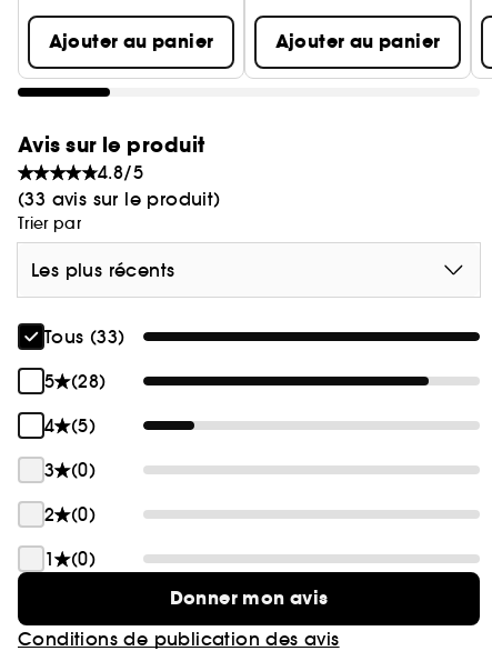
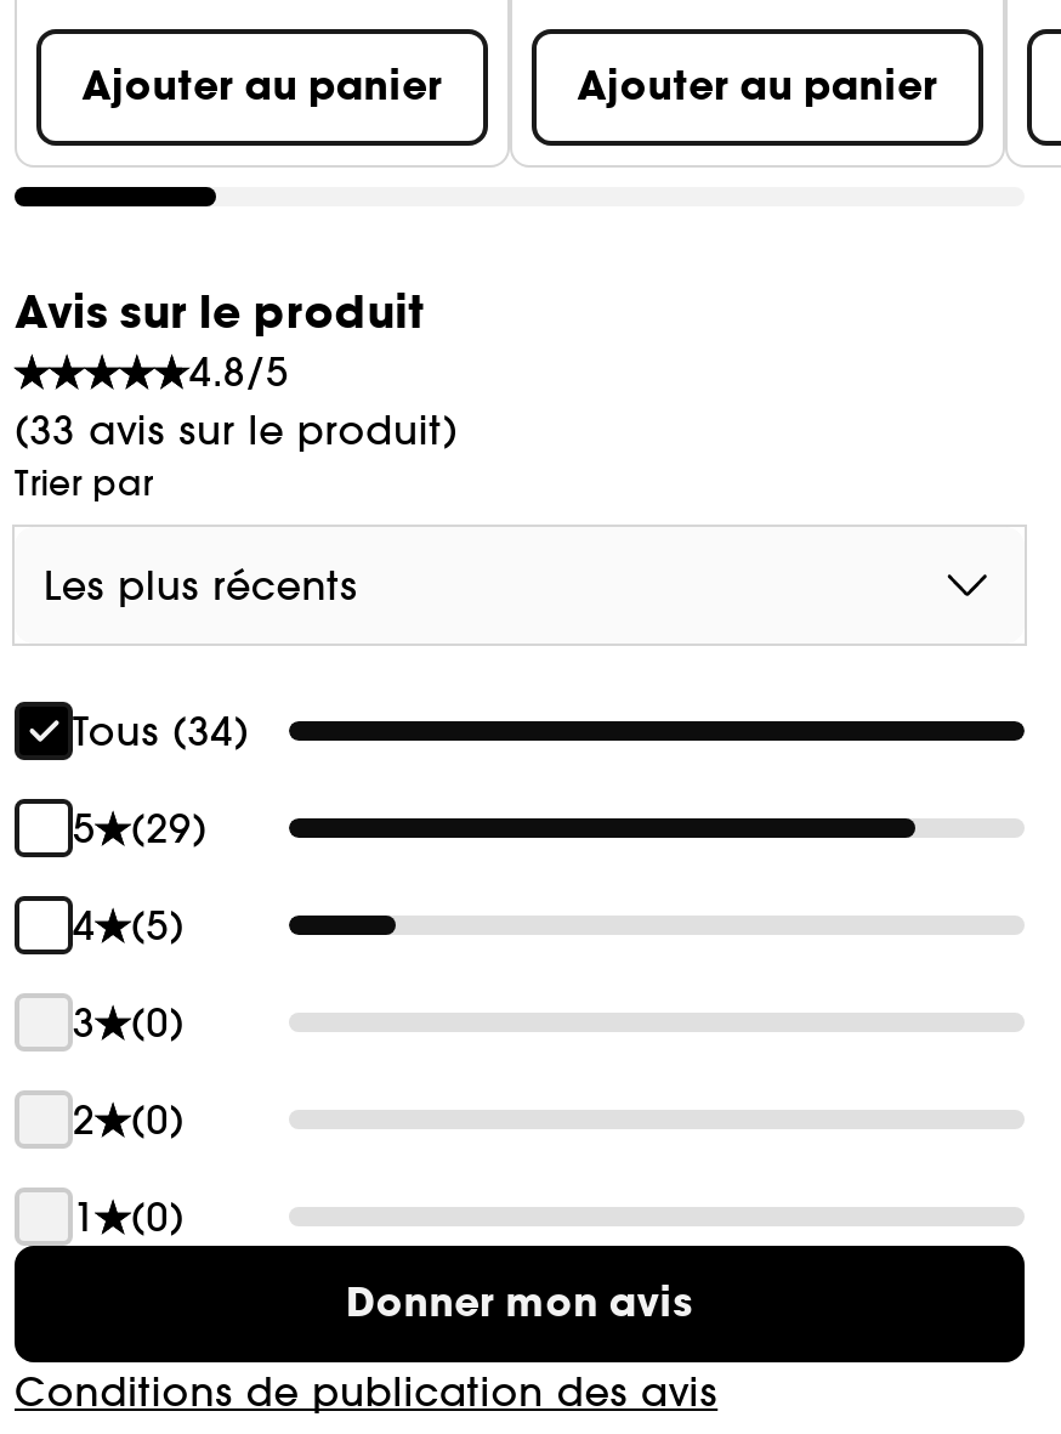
[44,326,125,348] Tous (33) -> [73,707,249,755] Tous (34)
[44,370,106,392] 5 (28) -> [73,804,207,852] 5 (29)

